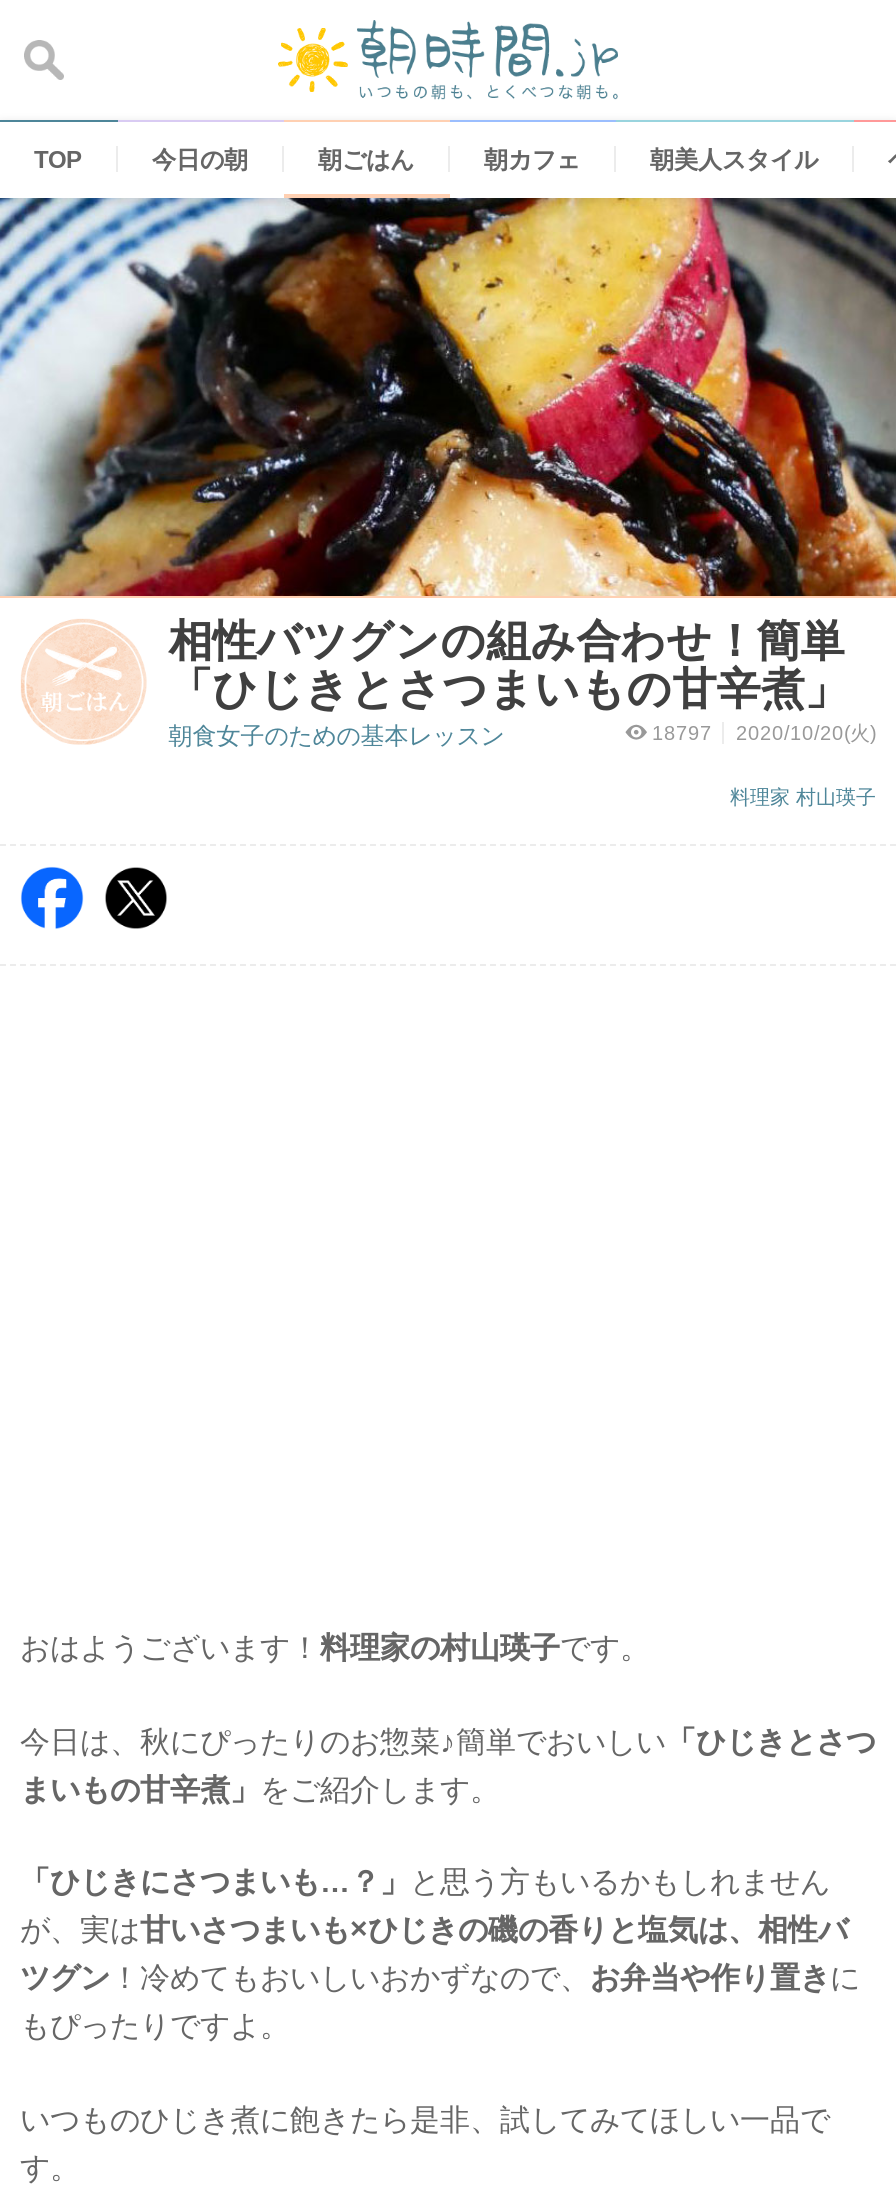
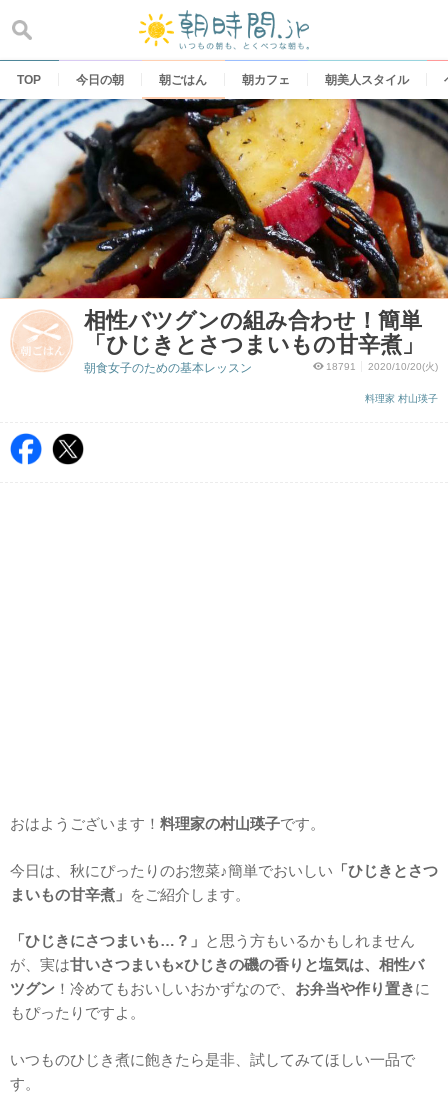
[652,722,876,744] 18797 2020/10/20(火) -> [326,361,438,372] 18791 2020/10/20(火)

